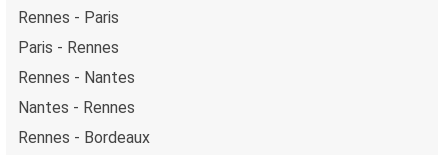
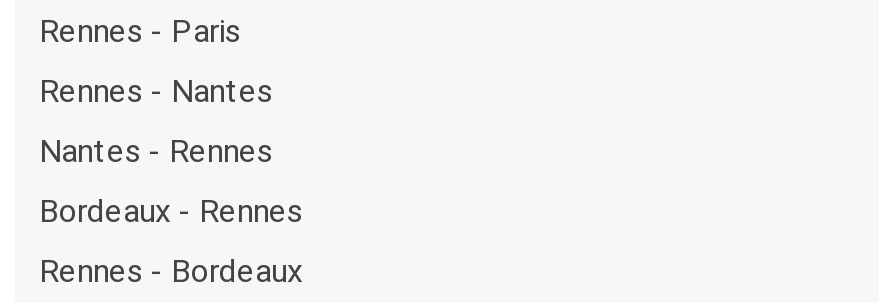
[18,37,119,56] Paris - Rennes -> none
moved [18,67,135,116] -> [39,71,273,169]: Rennes - Nantes | Nantes - Rennes
none -> [39,191,303,229] Bordeaux - Rennes

